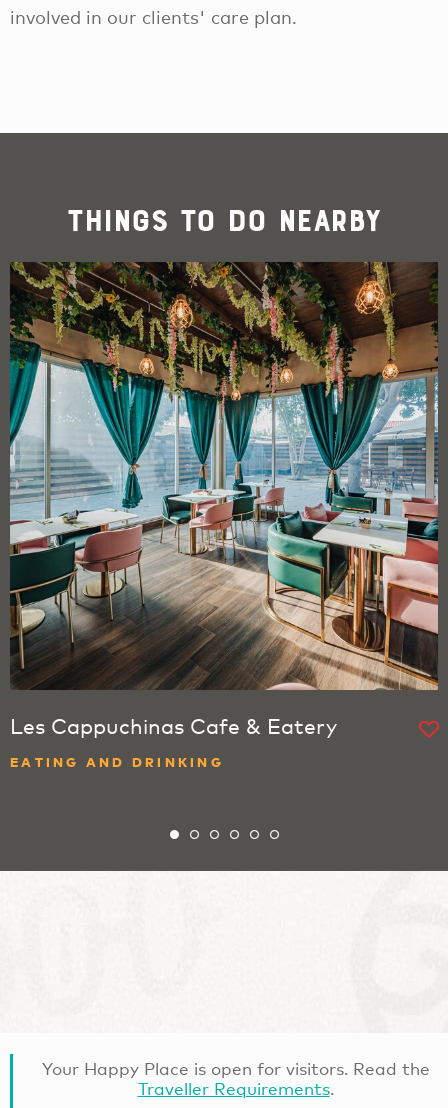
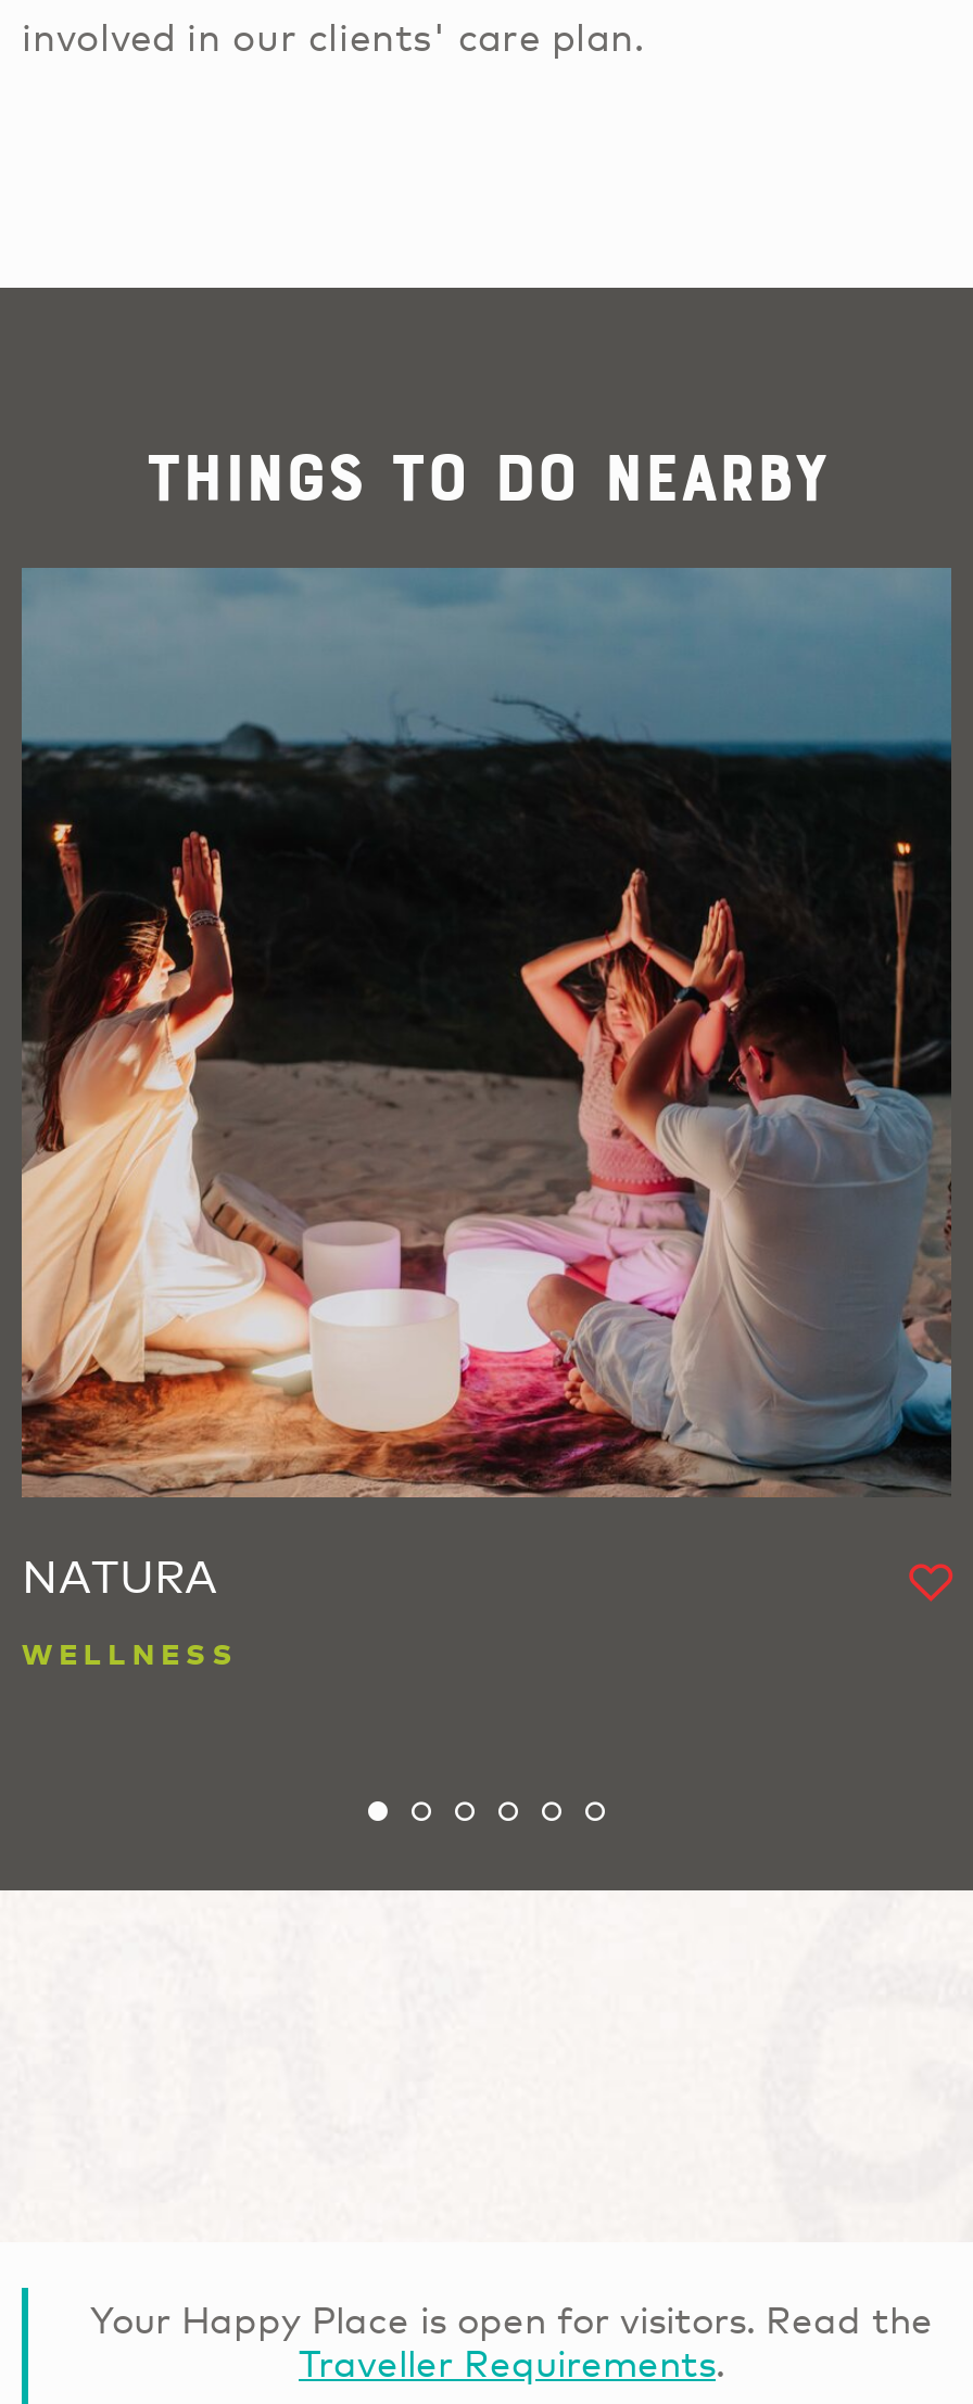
[9,262,439,739] [image] | Les Cappuchinas Cafe & Eatery -> [20,568,953,1605] [image] | NATURA
[10,754,224,770] EATING AND DRINKING -> [22,1635,239,1670] WELLNESS

